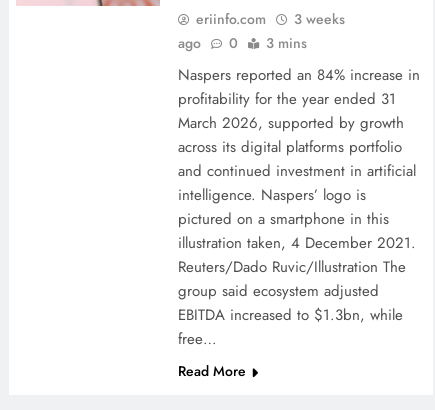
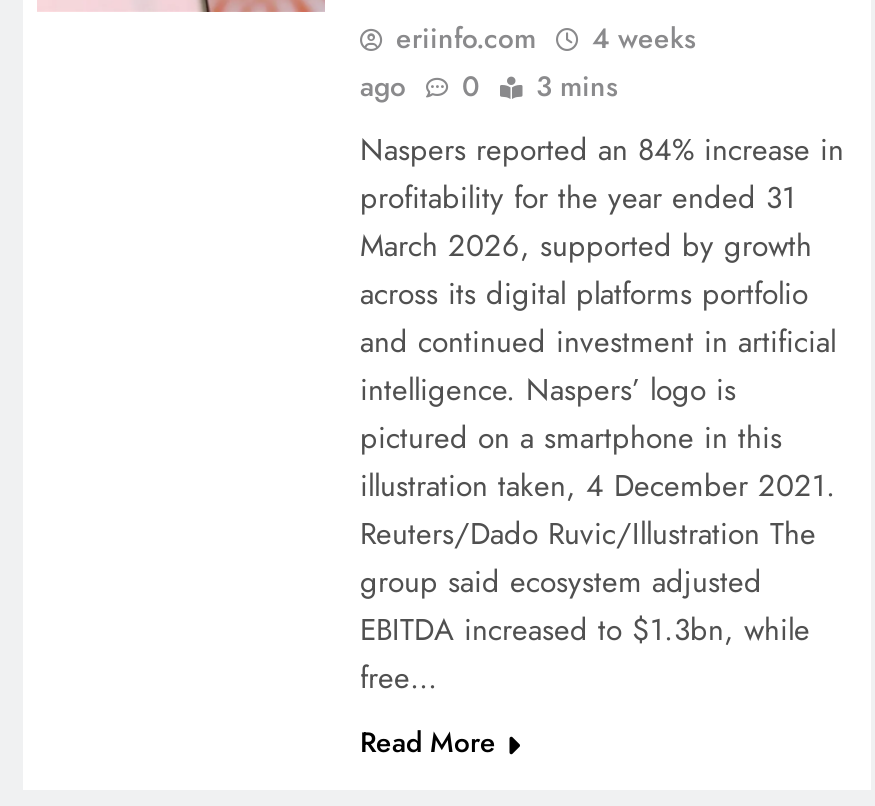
[195,9,344,29] eriinfo.com 3 weeks -> [396,18,696,58] eriinfo.com 4 weeks

